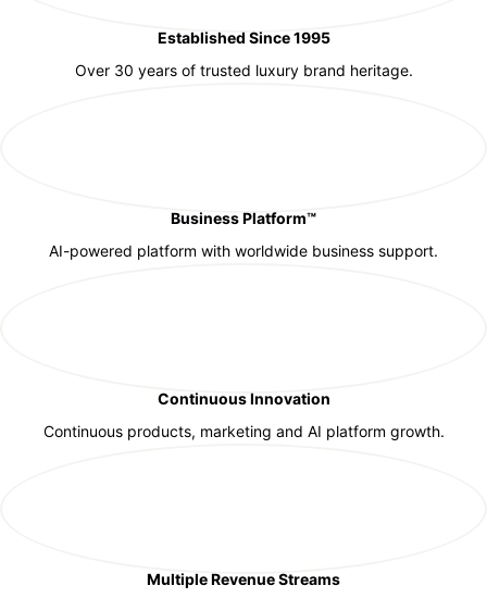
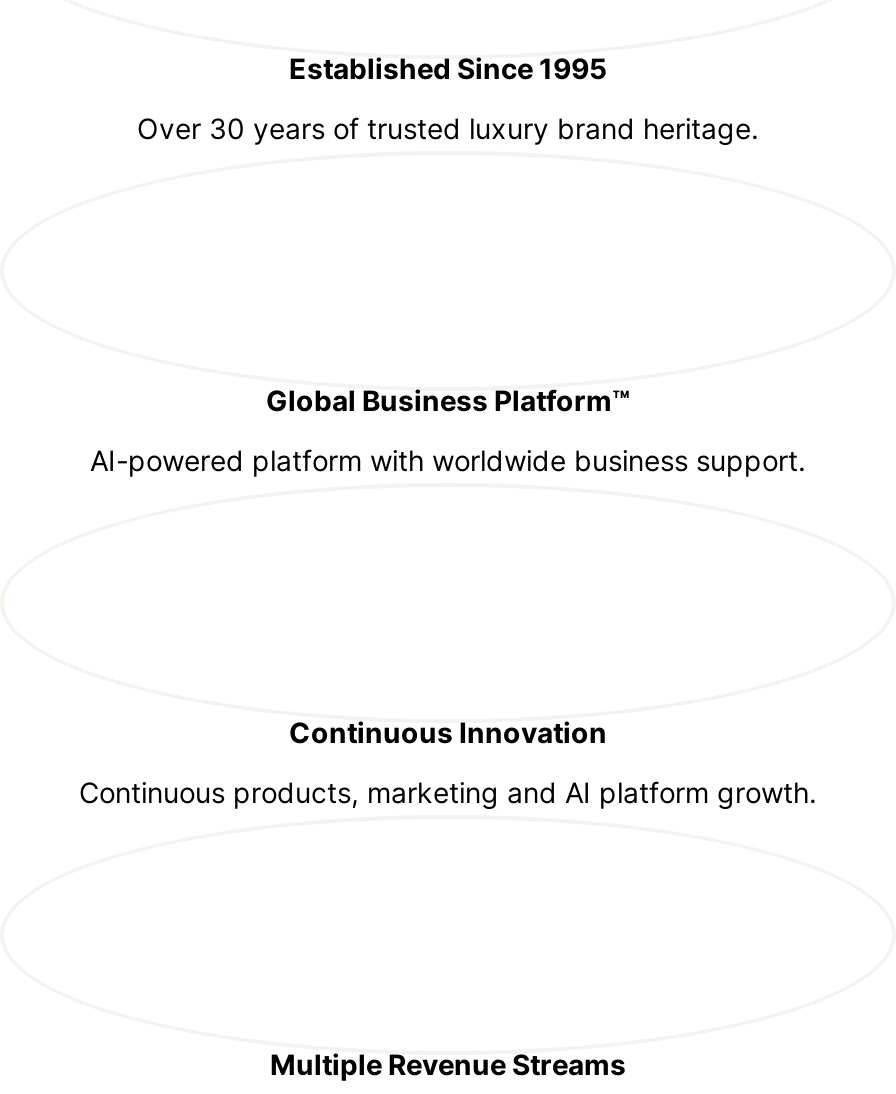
[171,208,316,227] Business Platform™ -> [266,383,630,417] Global Business Platform™

